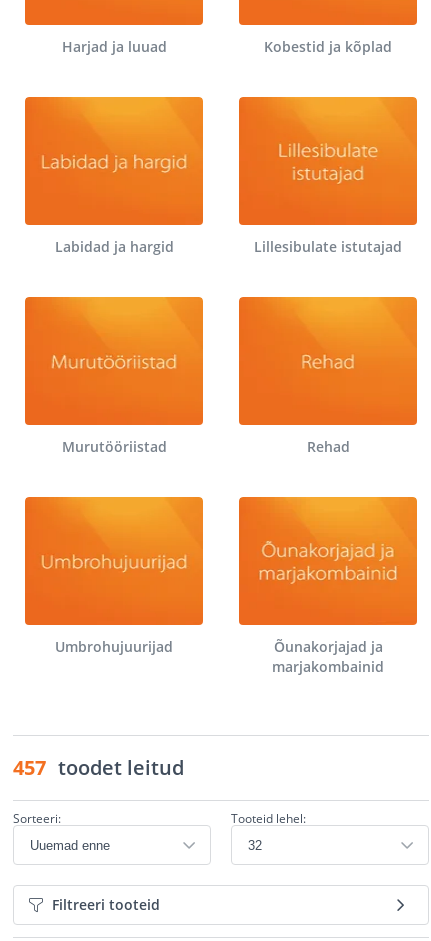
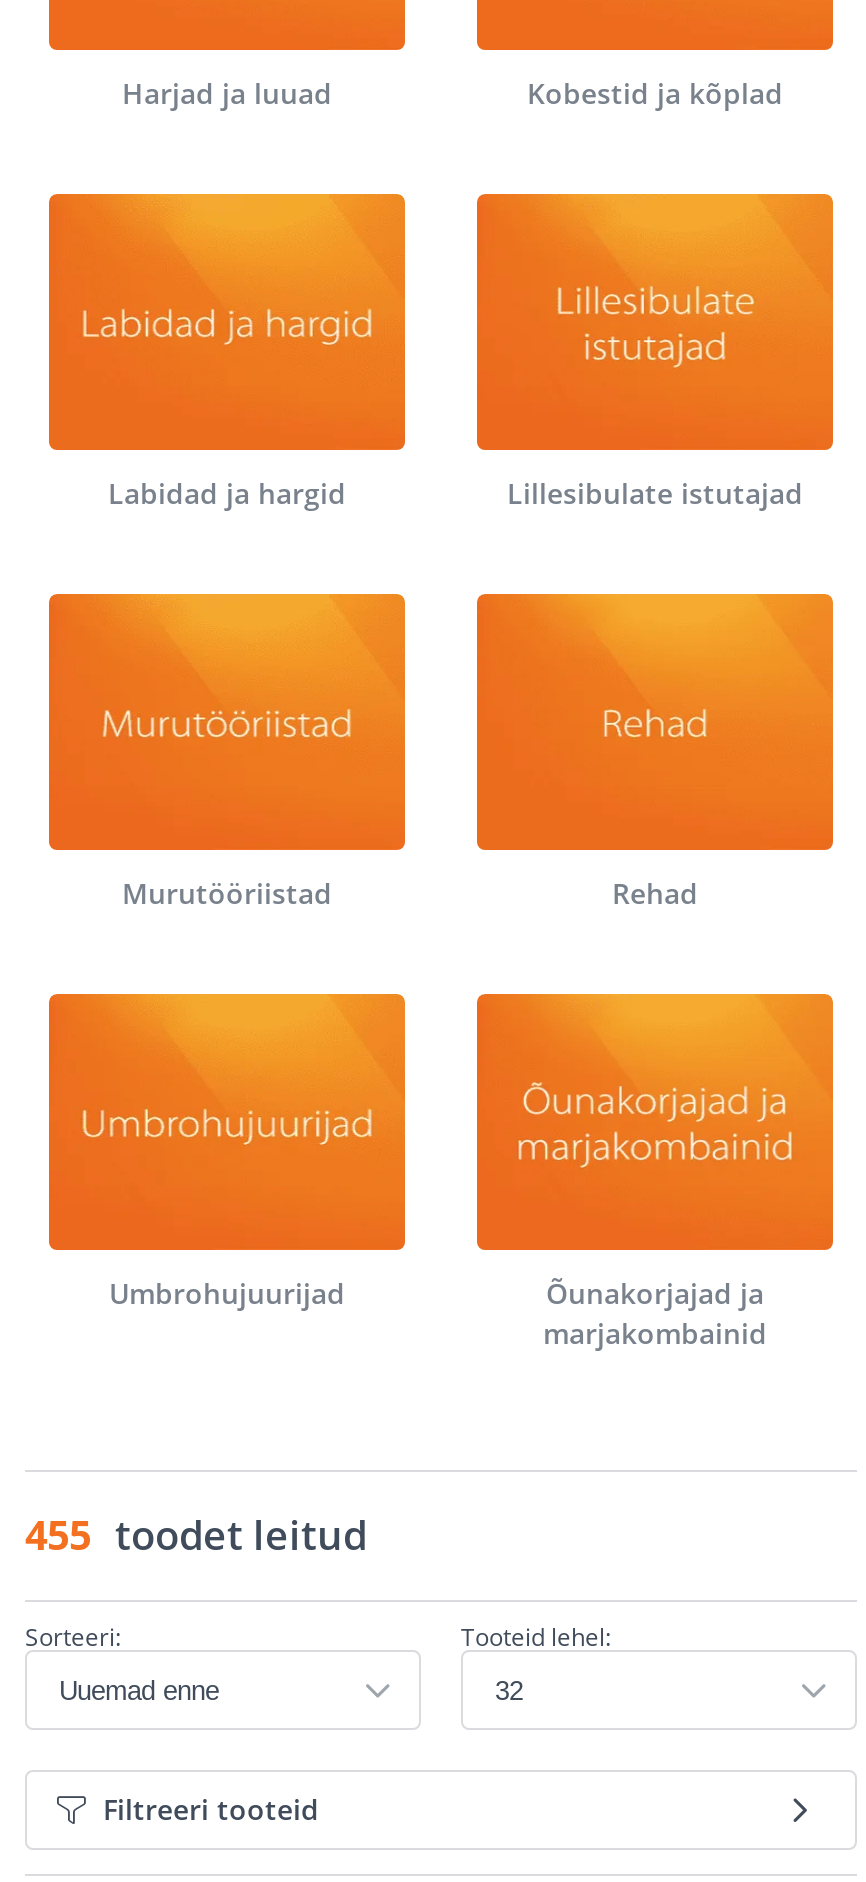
[13,754,184,781] 457 toodet leitud -> [25,1508,367,1562] 455 toodet leitud

